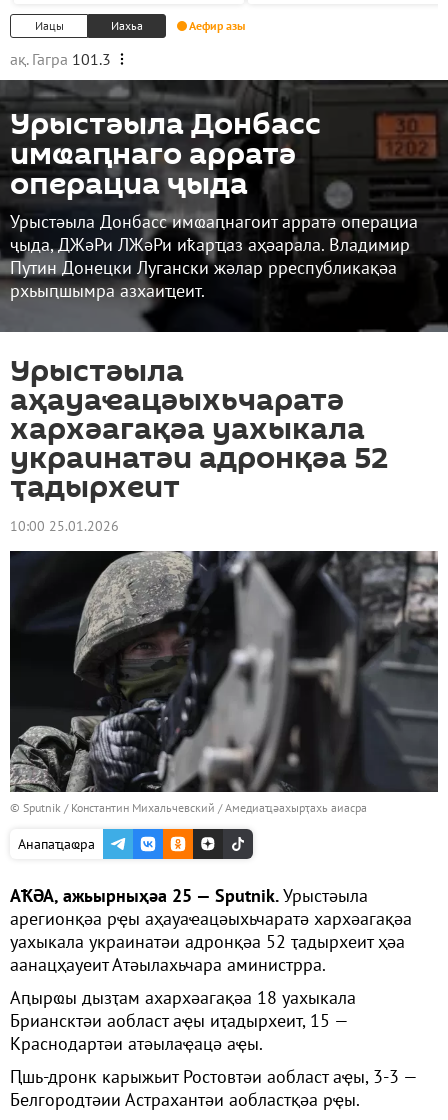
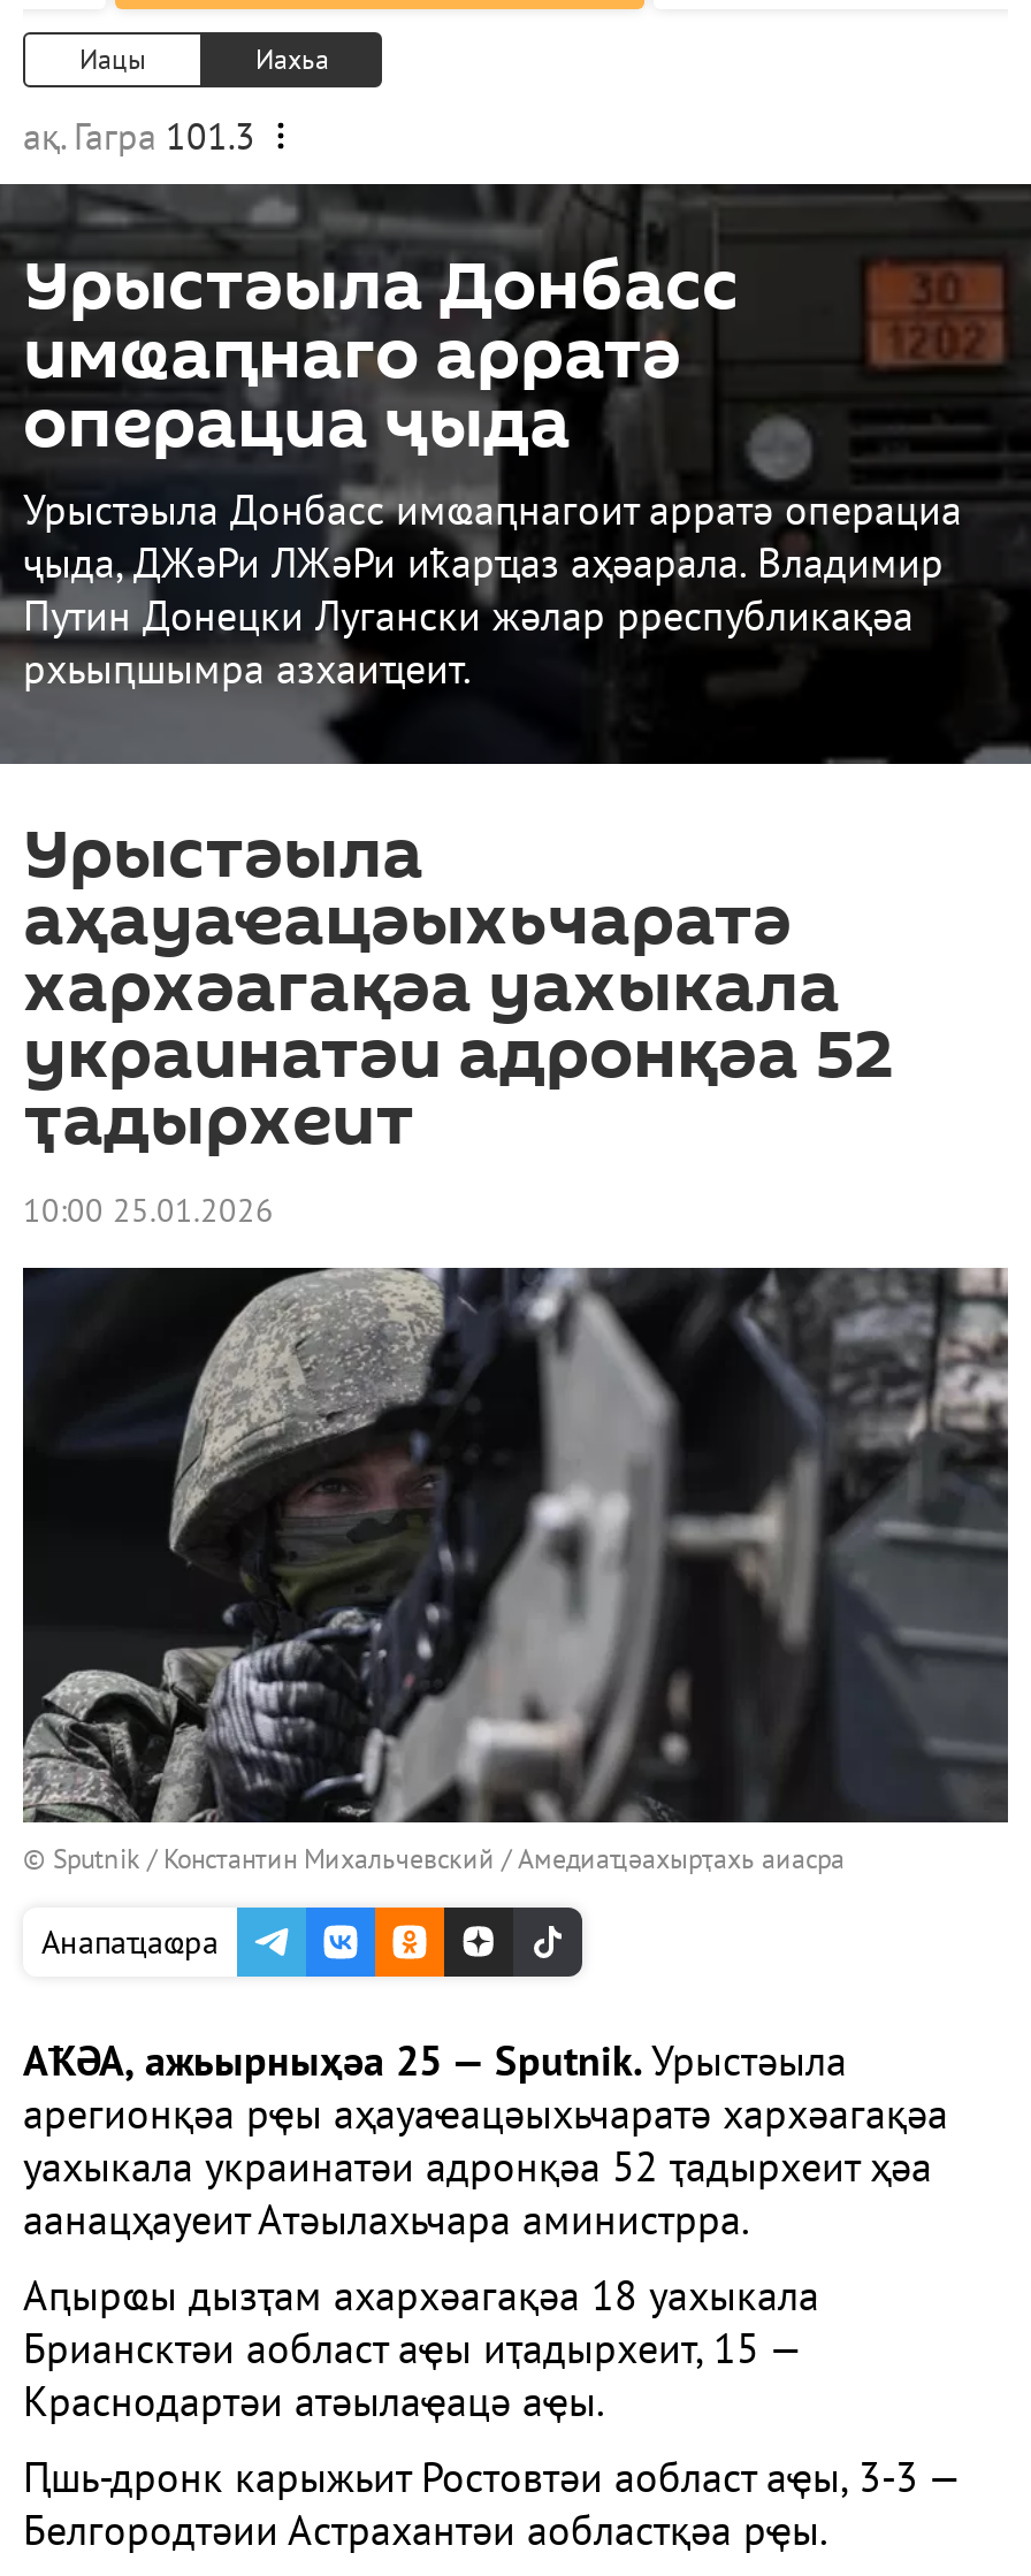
[189,18,245,33] Аефир азы -> none

